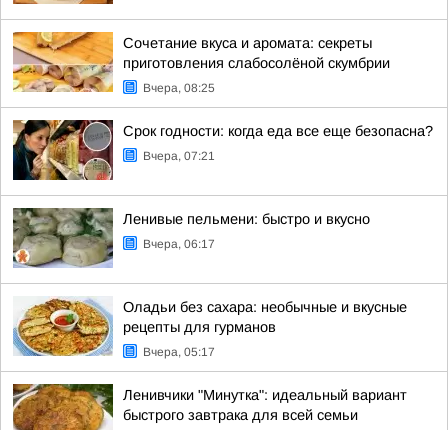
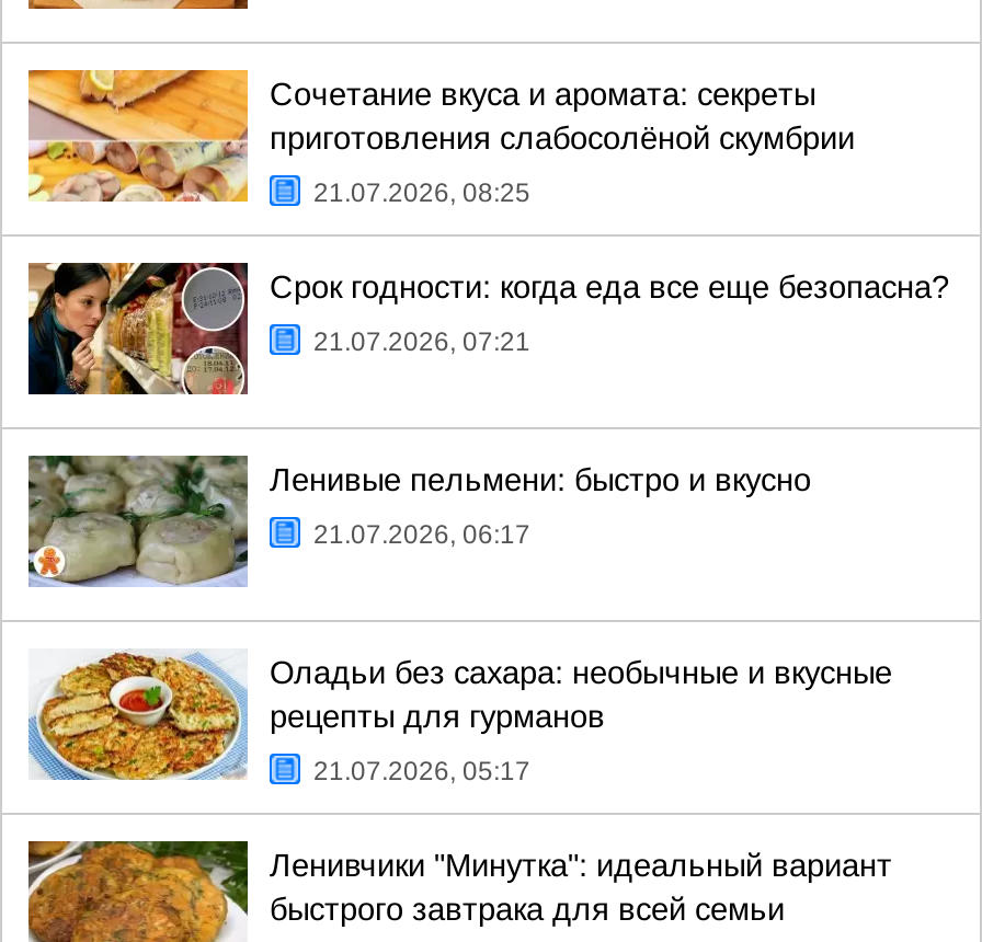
[143,81,215,95] Вчера, 08:25 -> [313,177,530,208] 21.07.2026, 08:25
[143,149,215,163] Вчера, 07:21 -> [313,326,530,357] 21.07.2026, 07:21
[143,237,215,251] Вчера, 06:17 -> [313,519,530,550] 21.07.2026, 06:17
[143,345,215,359] Вчера, 05:17 -> [313,756,530,786] 21.07.2026, 05:17

